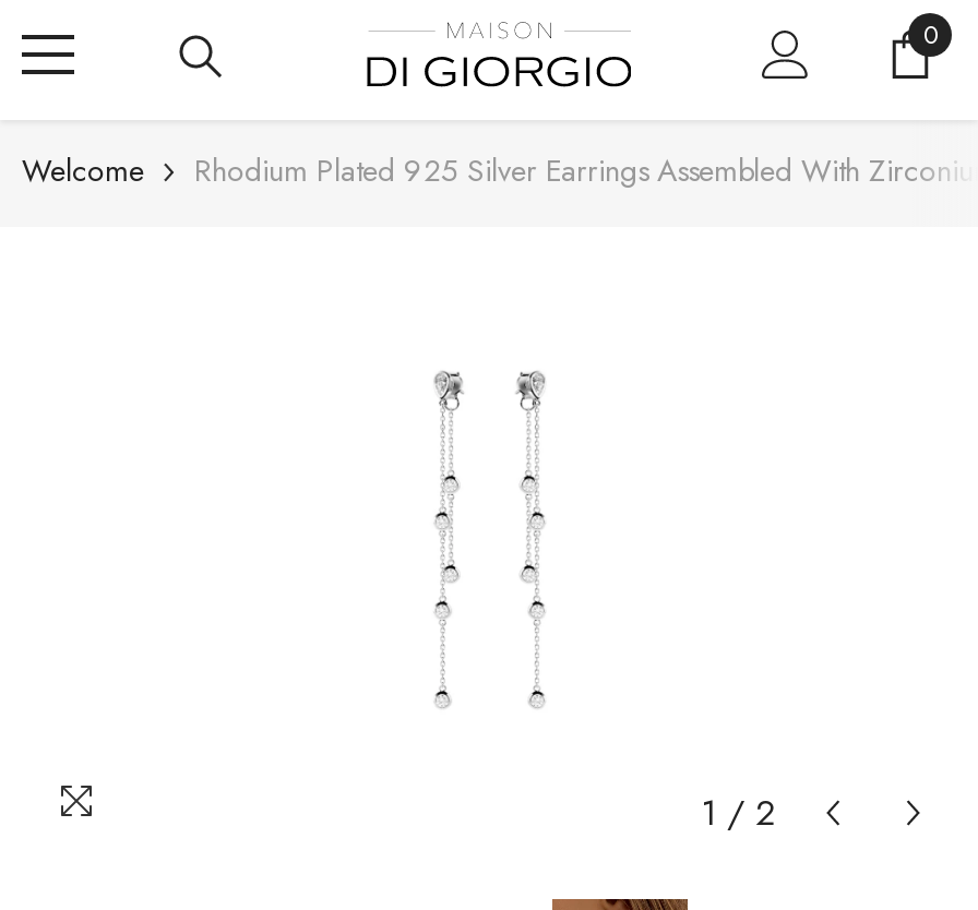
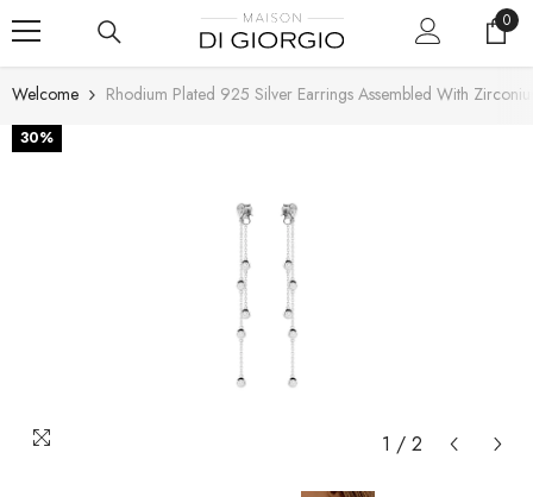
none -> [20,127,54,149] 30%

